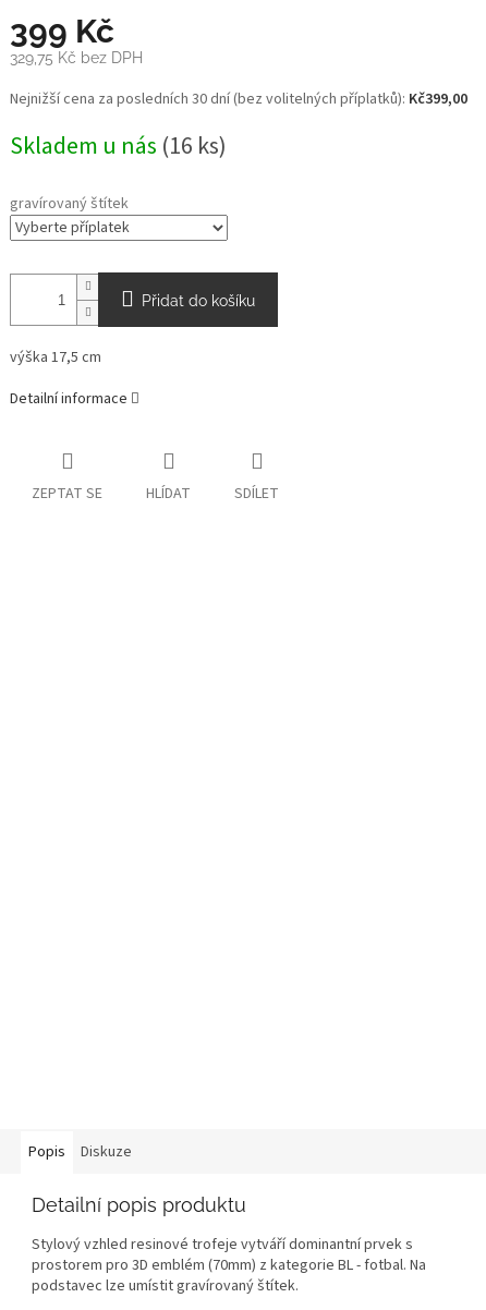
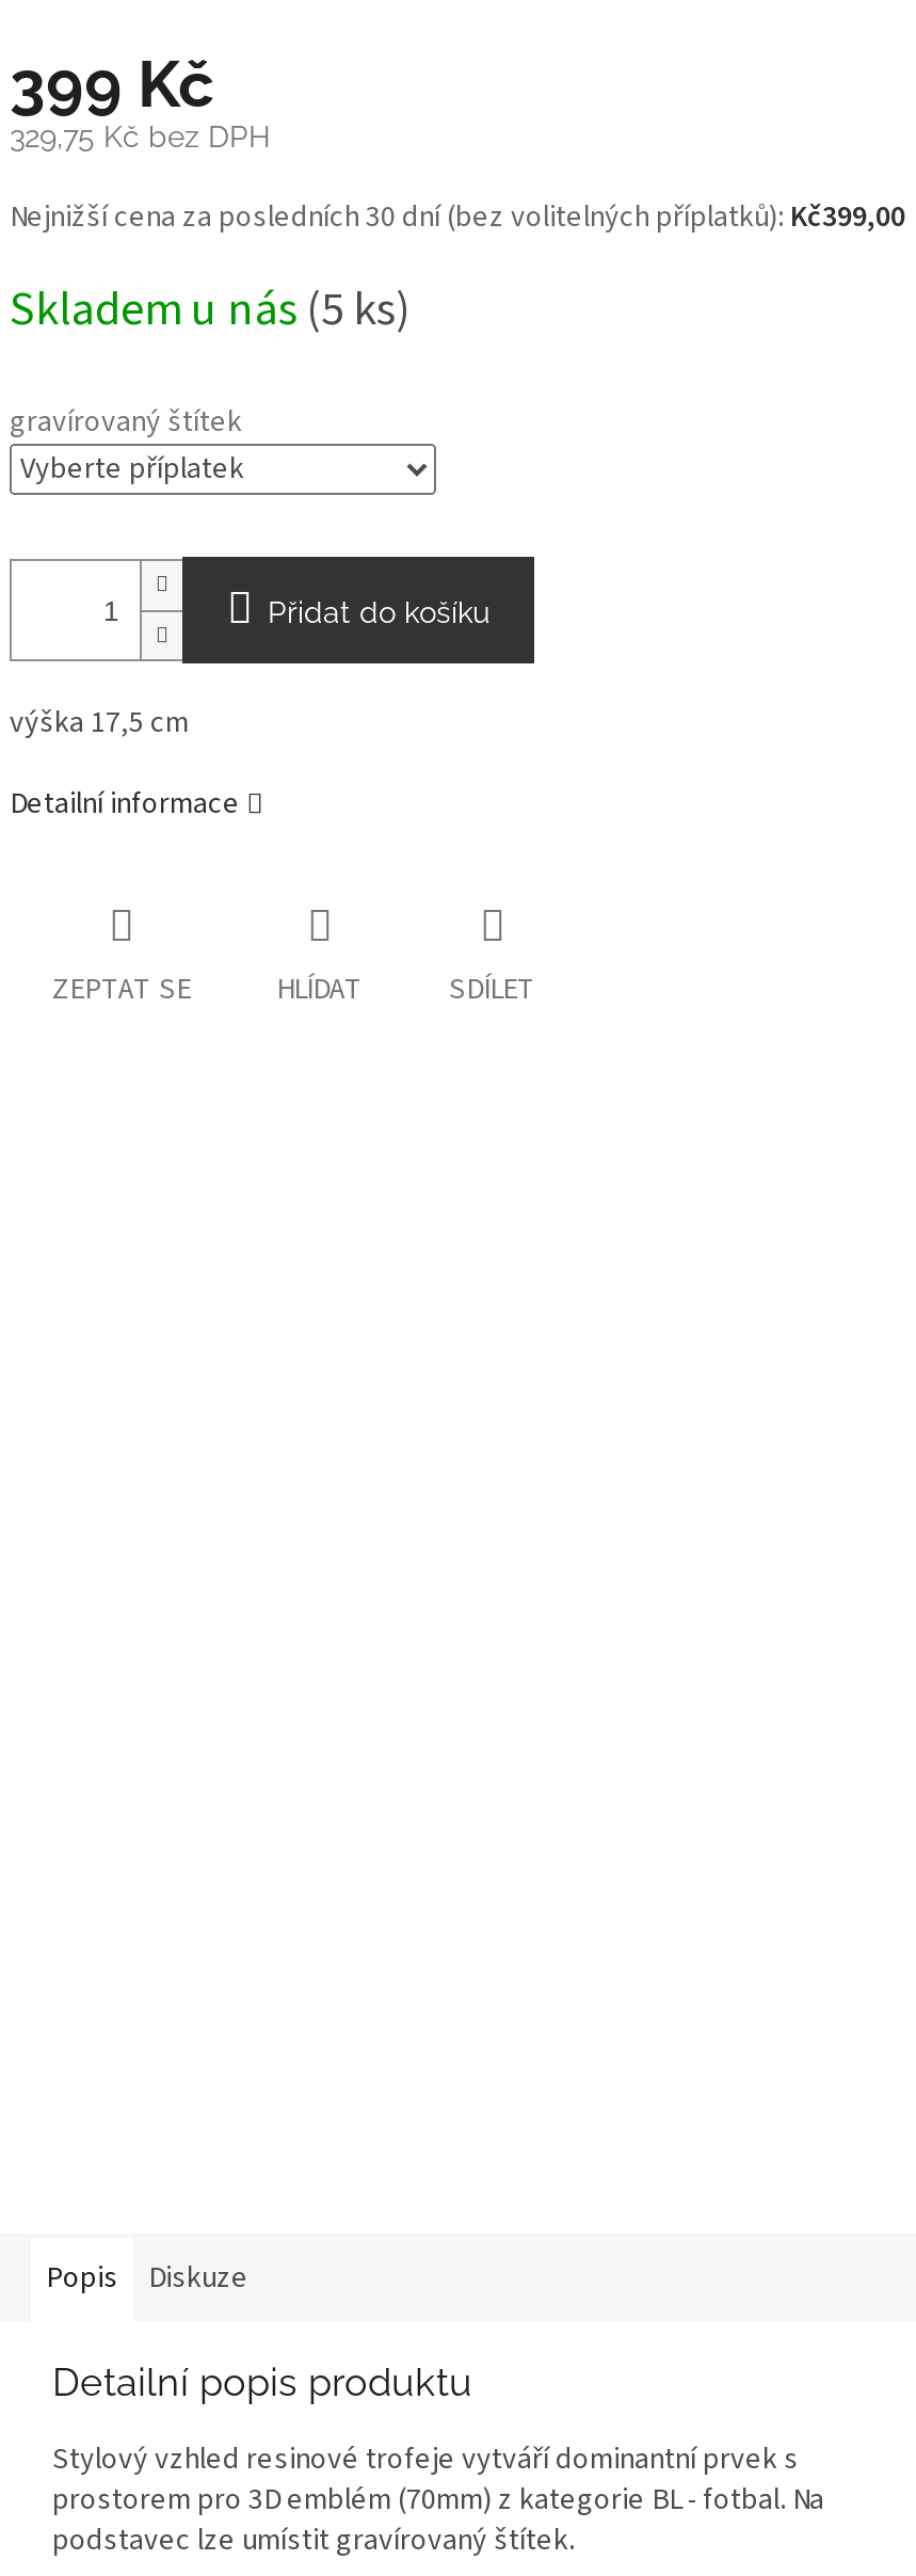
[10,129,227,164] Skladem u nás (16 ks) -> [10,276,411,344] Skladem u nás (5 ks)

